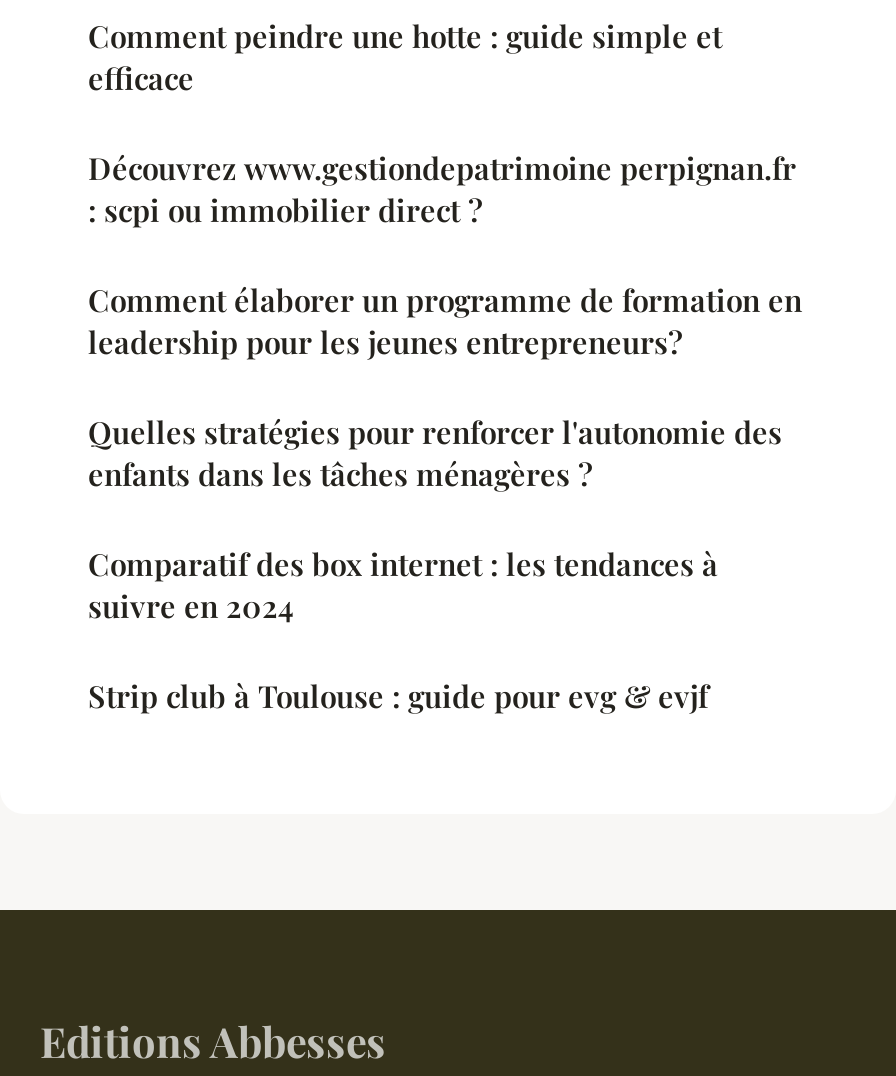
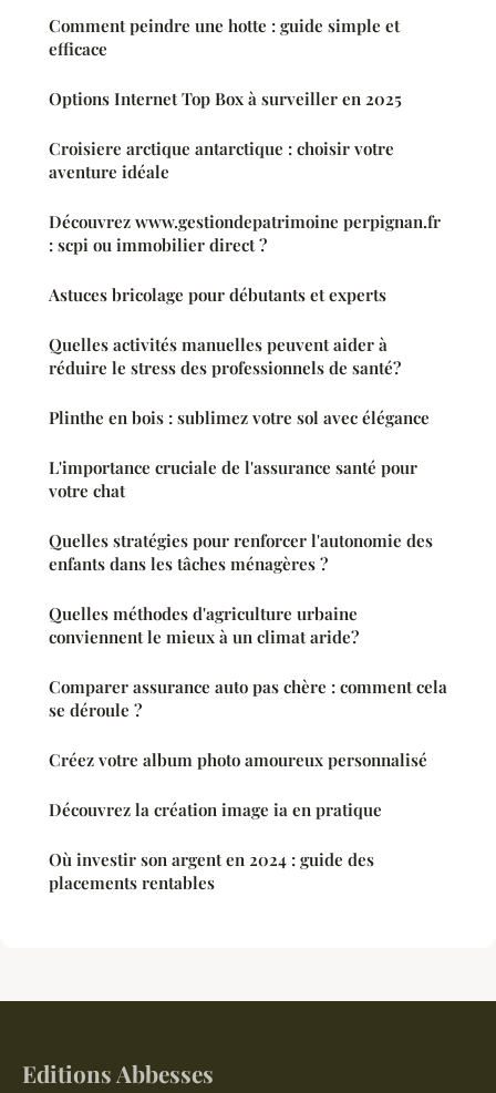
none -> [49,88,402,183] Options Internet Top Box à surveiller en 2025 | Croisiere arctique antarctique : choisir votre | aventure idéale
[88,280,802,362] Comment élaborer un programme de formation en | leadership pour les jeunes entrepreneurs? -> [49,284,430,502] Astuces bricolage pour débutants et experts | Quelles activités manuelles peuvent aider à | réduire le stress des professionnels de santé? | Plinthe en bois : sublimez votre sol avec élégance | L'importance cruciale de l'assurance santé pour | votre chat
[88,544,718,716] Comparatif des box internet : les tendances à | suivre en 2024 | Strip club à Toulouse : guide pour evg & evjf -> [49,603,447,894] Quelles méthodes d'agriculture urbaine | conviennent le mieux à un climat aride? | Comparer assurance auto pas chère : comment cela | se déroule ? | Créez votre album photo amoureux personnalisé | Découvrez la création image ia en pratique | Où investir son argent en 2024 : guide des | placements rentables

